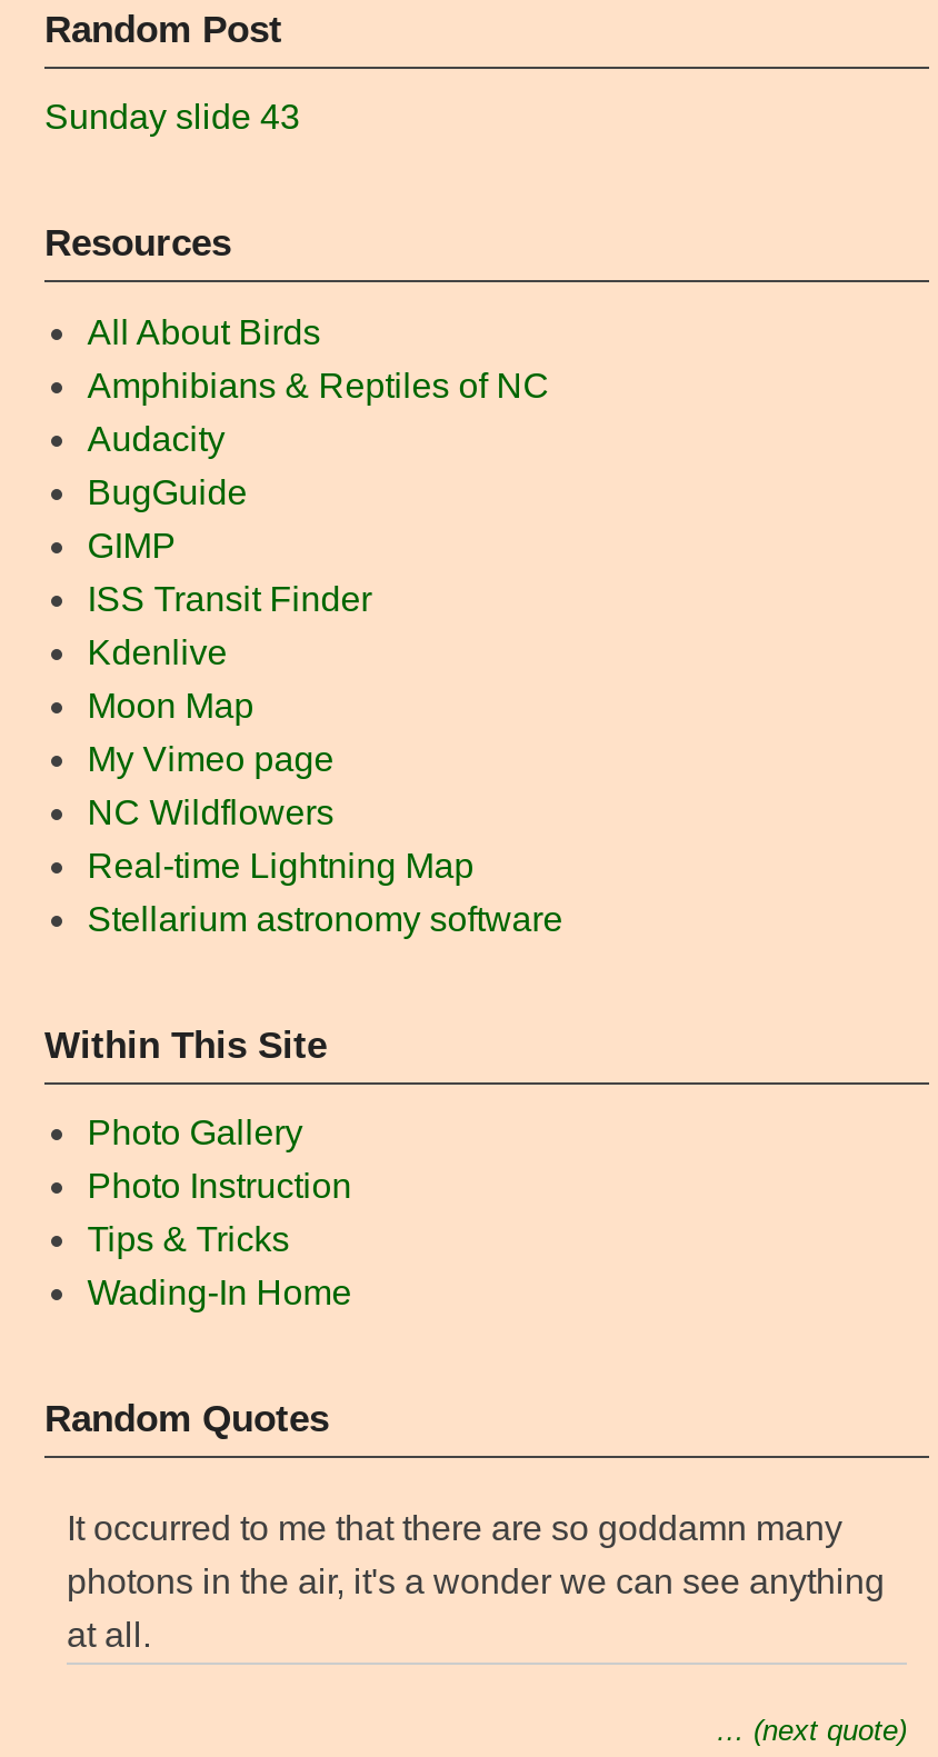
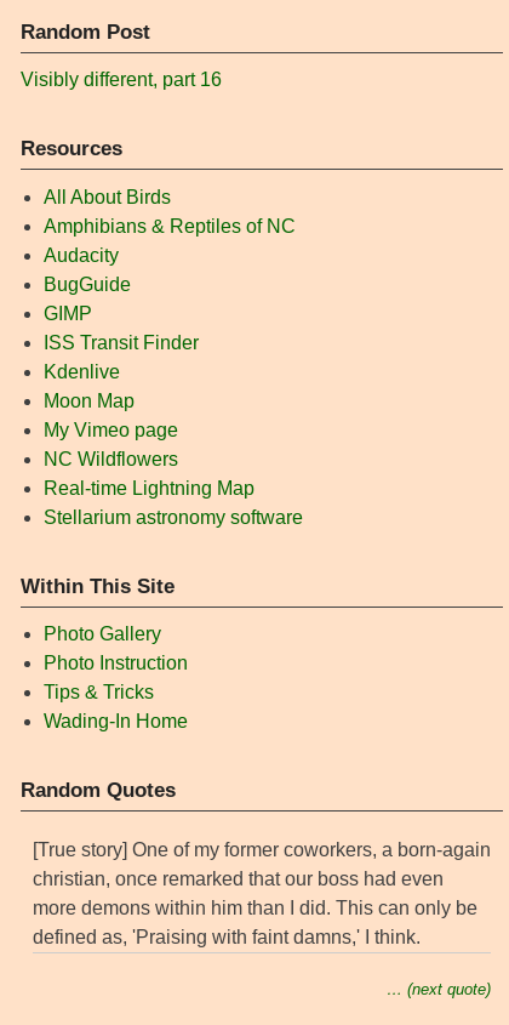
[44,99,300,136] Sunday slide 43 -> [21,70,222,90] Visibly different, part 16
[67,1510,885,1654] It occurred to me that there are so goddamn many | photons in the air, it's a wonder we can see anything | at all. -> [33,840,491,948] [True story] One of my former coworkers, a born-again | christian, once remarked that our boss had even | more demons within him than I did. This can only be | defined as, 'Praising with faint damns,' I think.

